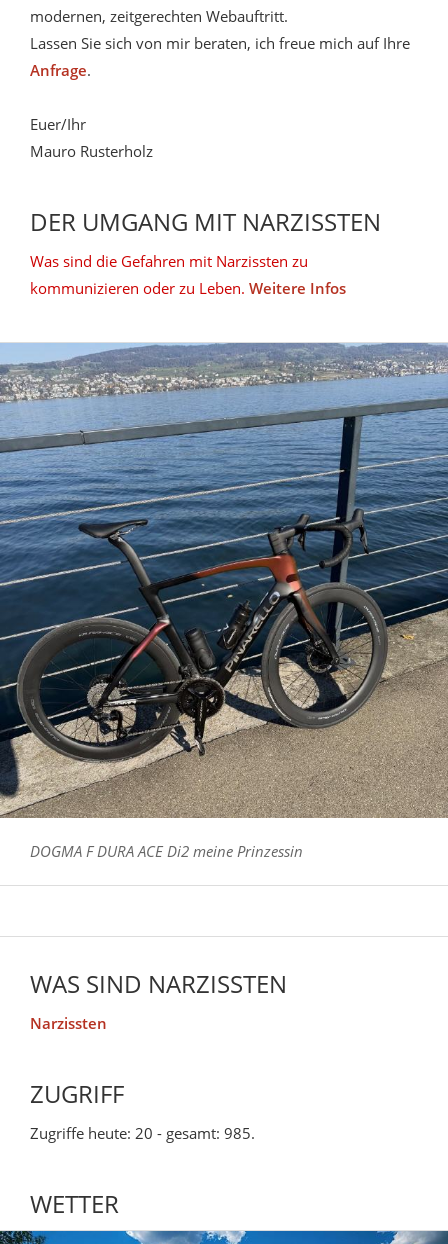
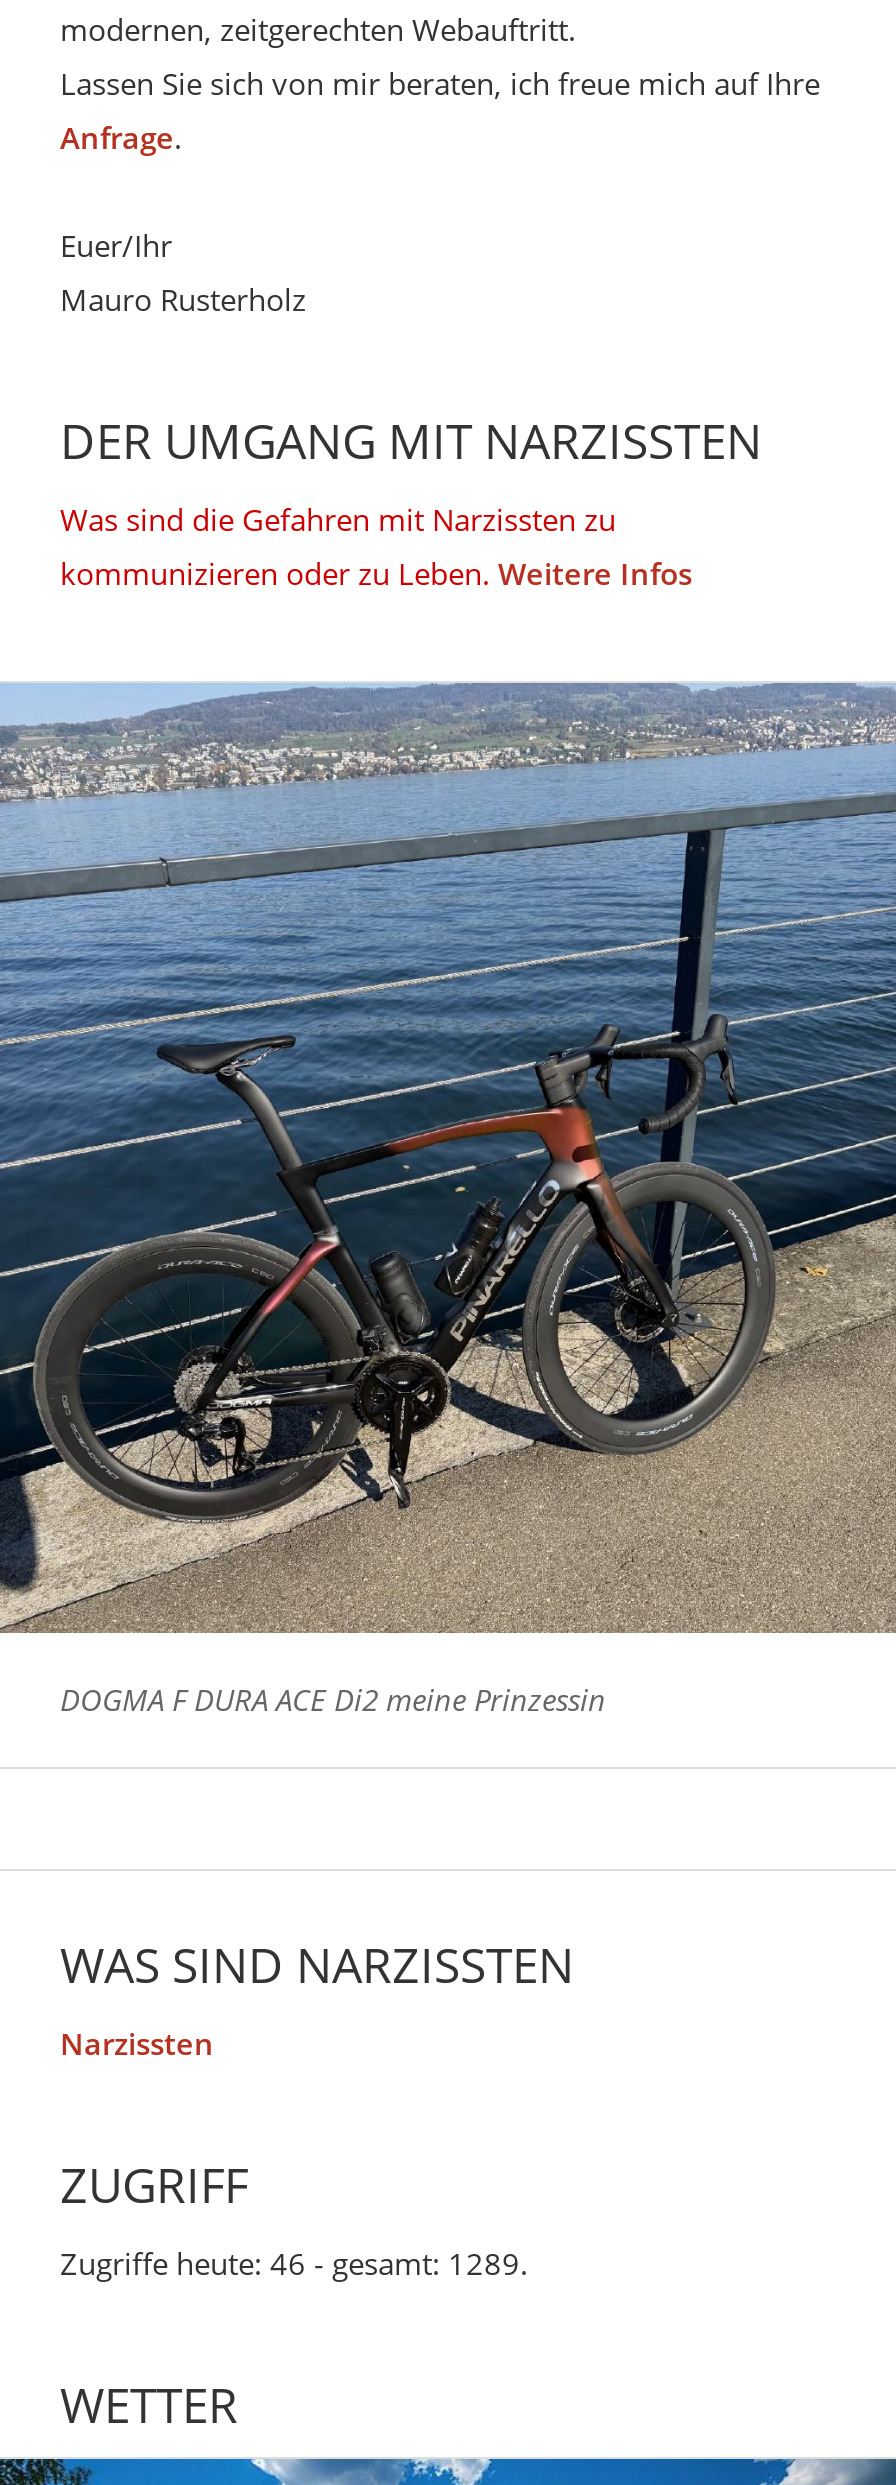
[30,1123,255,1143] Zugriffe heute: 20 - gesamt: 985. -> [60,2243,528,2283] Zugriffe heute: 46 - gesamt: 1289.

